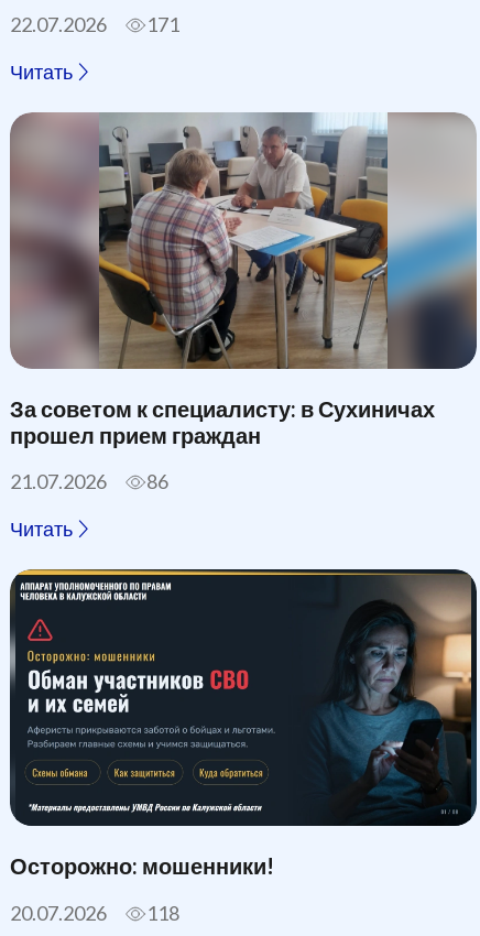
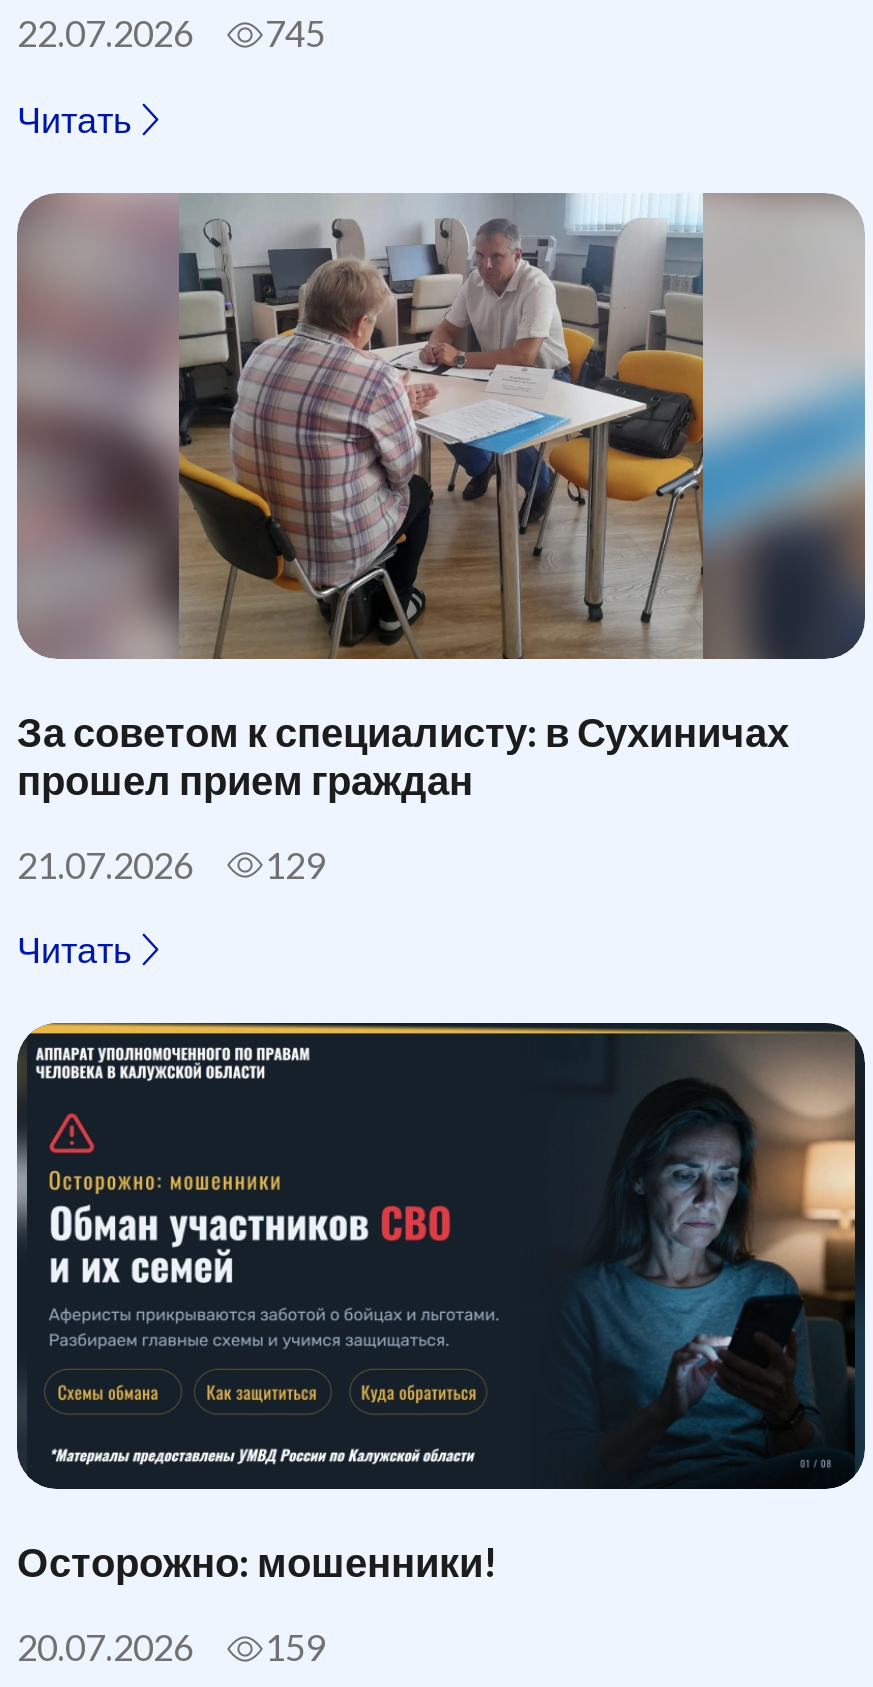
[10,12,179,36] 22.07.2026 171 -> [17,12,325,56] 22.07.2026 745
[10,470,168,494] 21.07.2026 86 -> [17,843,325,887] 21.07.2026 129
[10,901,179,925] 20.07.2026 118 -> [17,1626,325,1670] 20.07.2026 159

